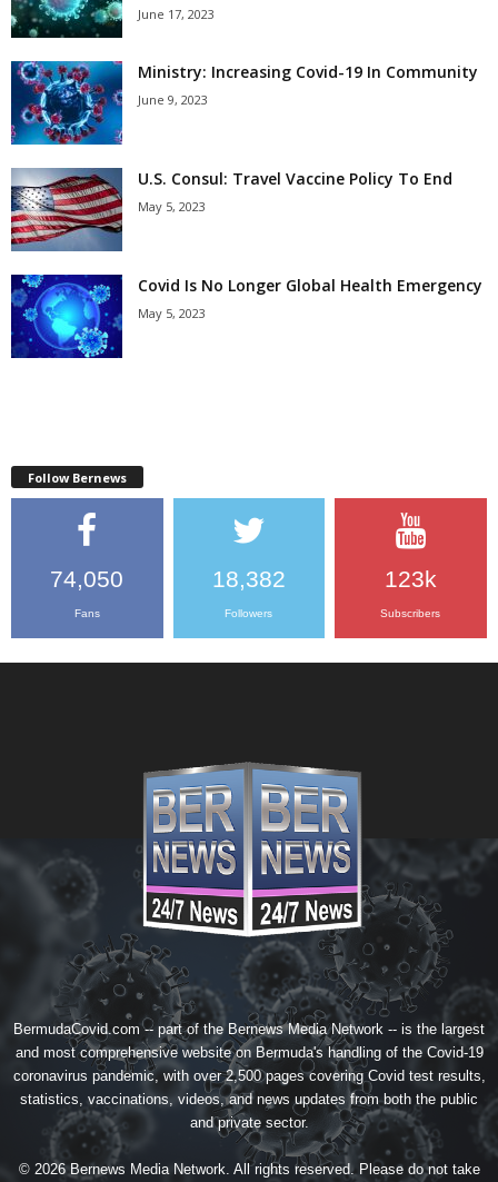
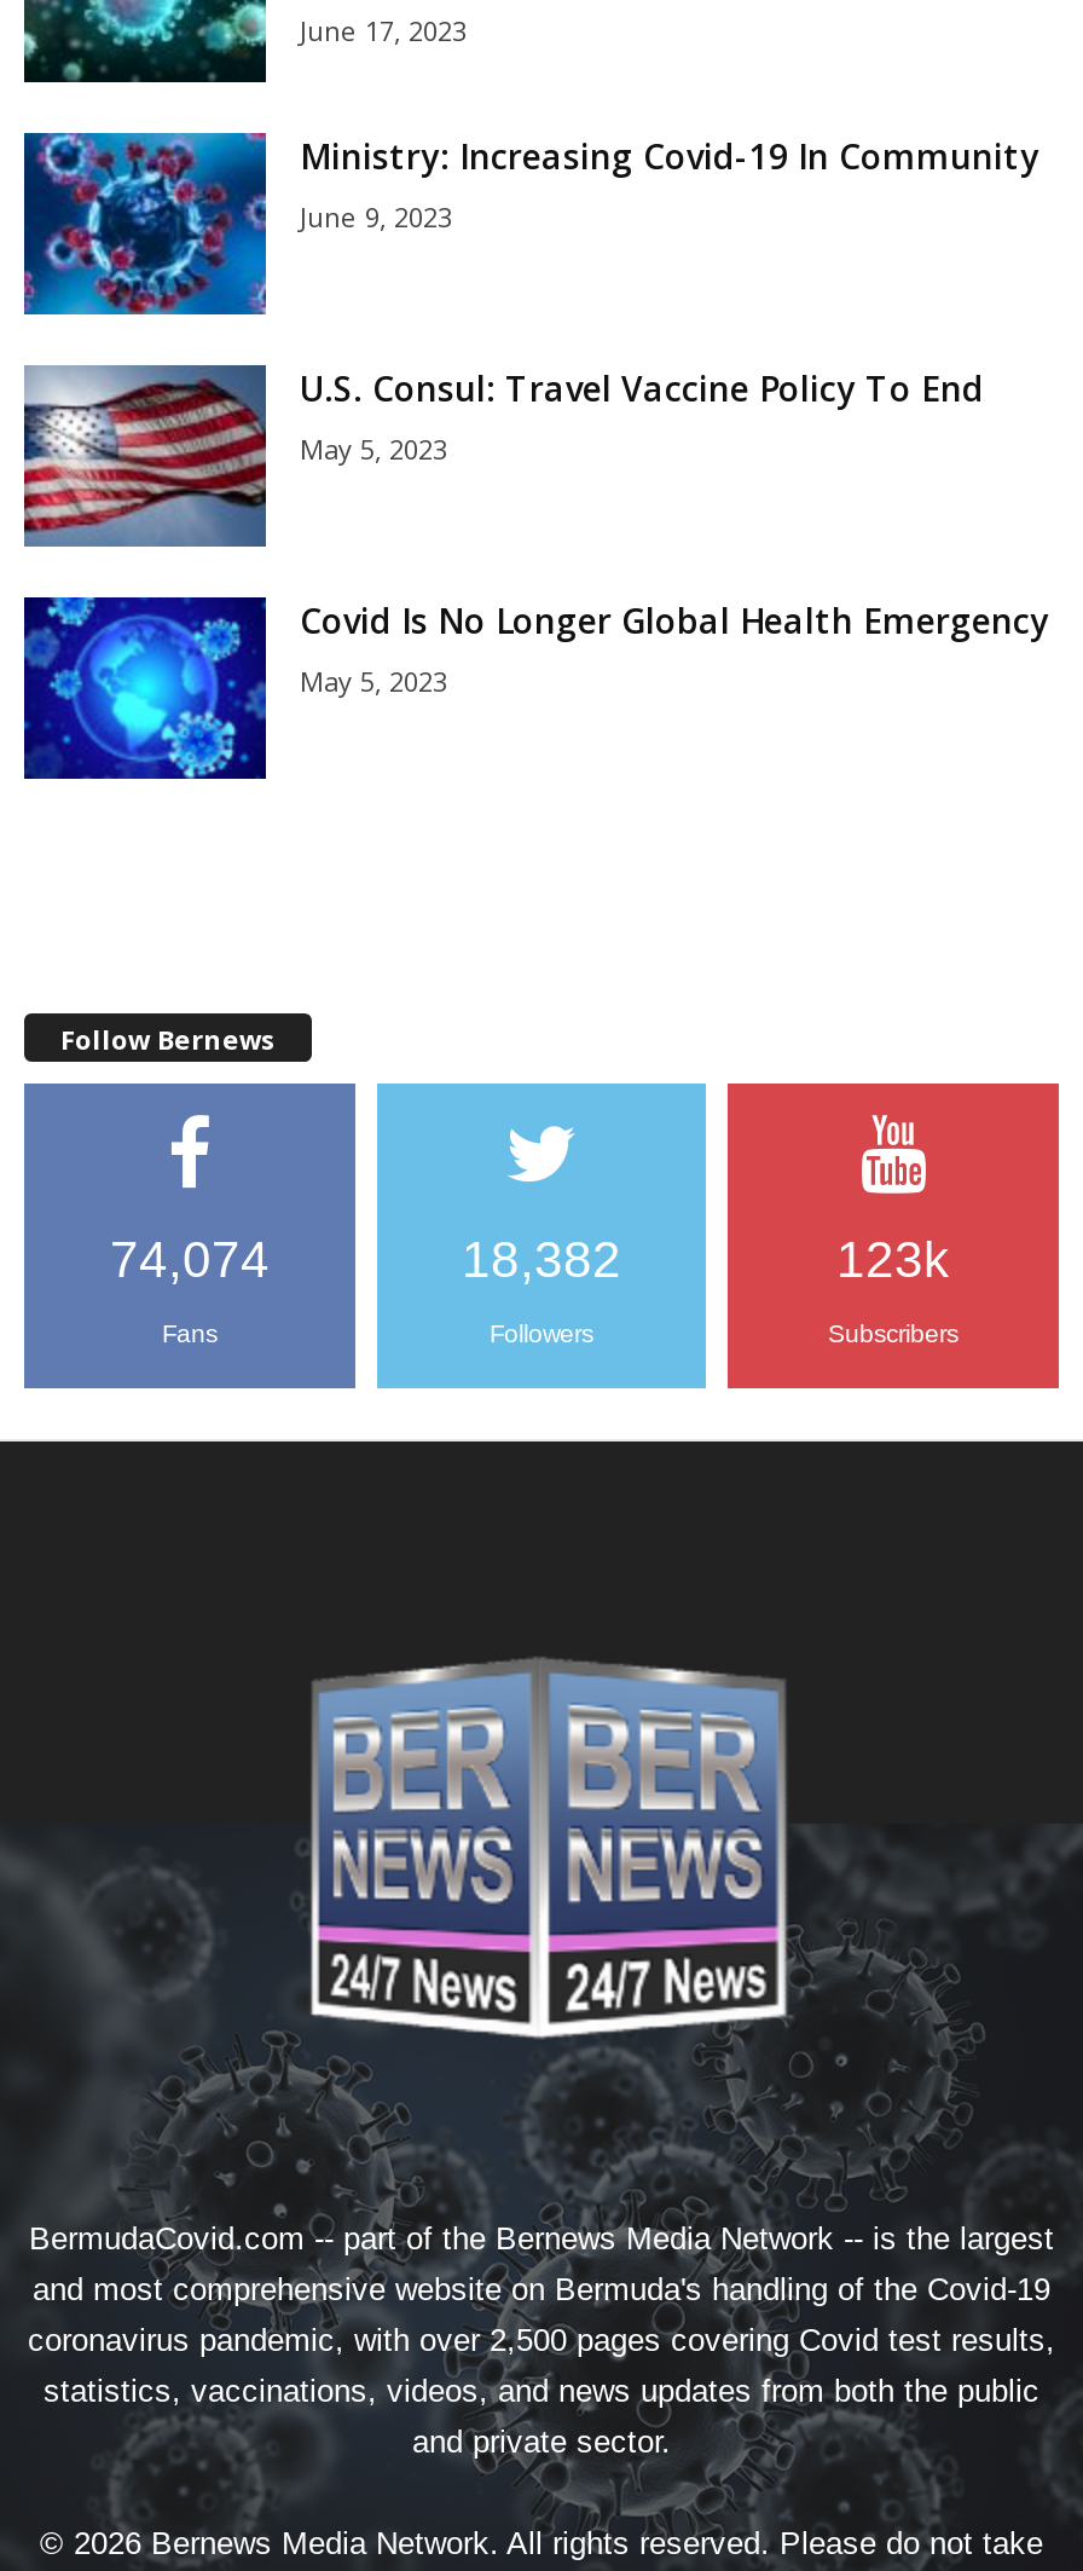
[51,565,124,591] 74,050 -> [110,1230,270,1285] 74,074

